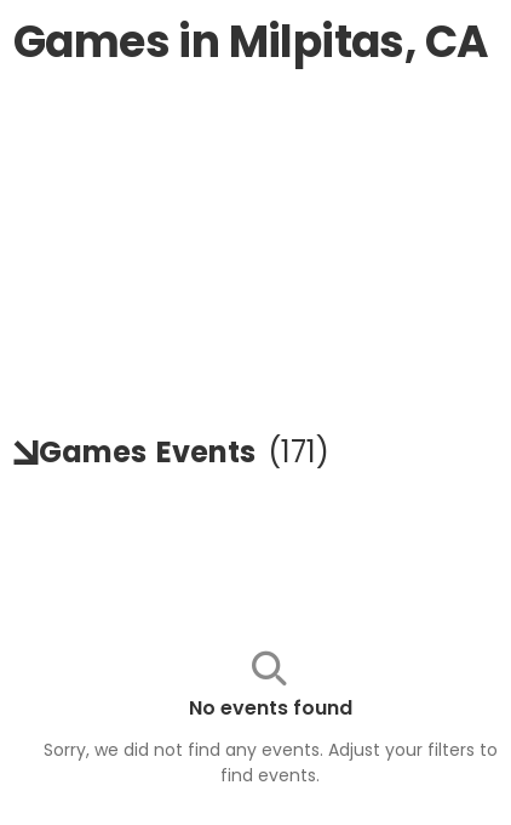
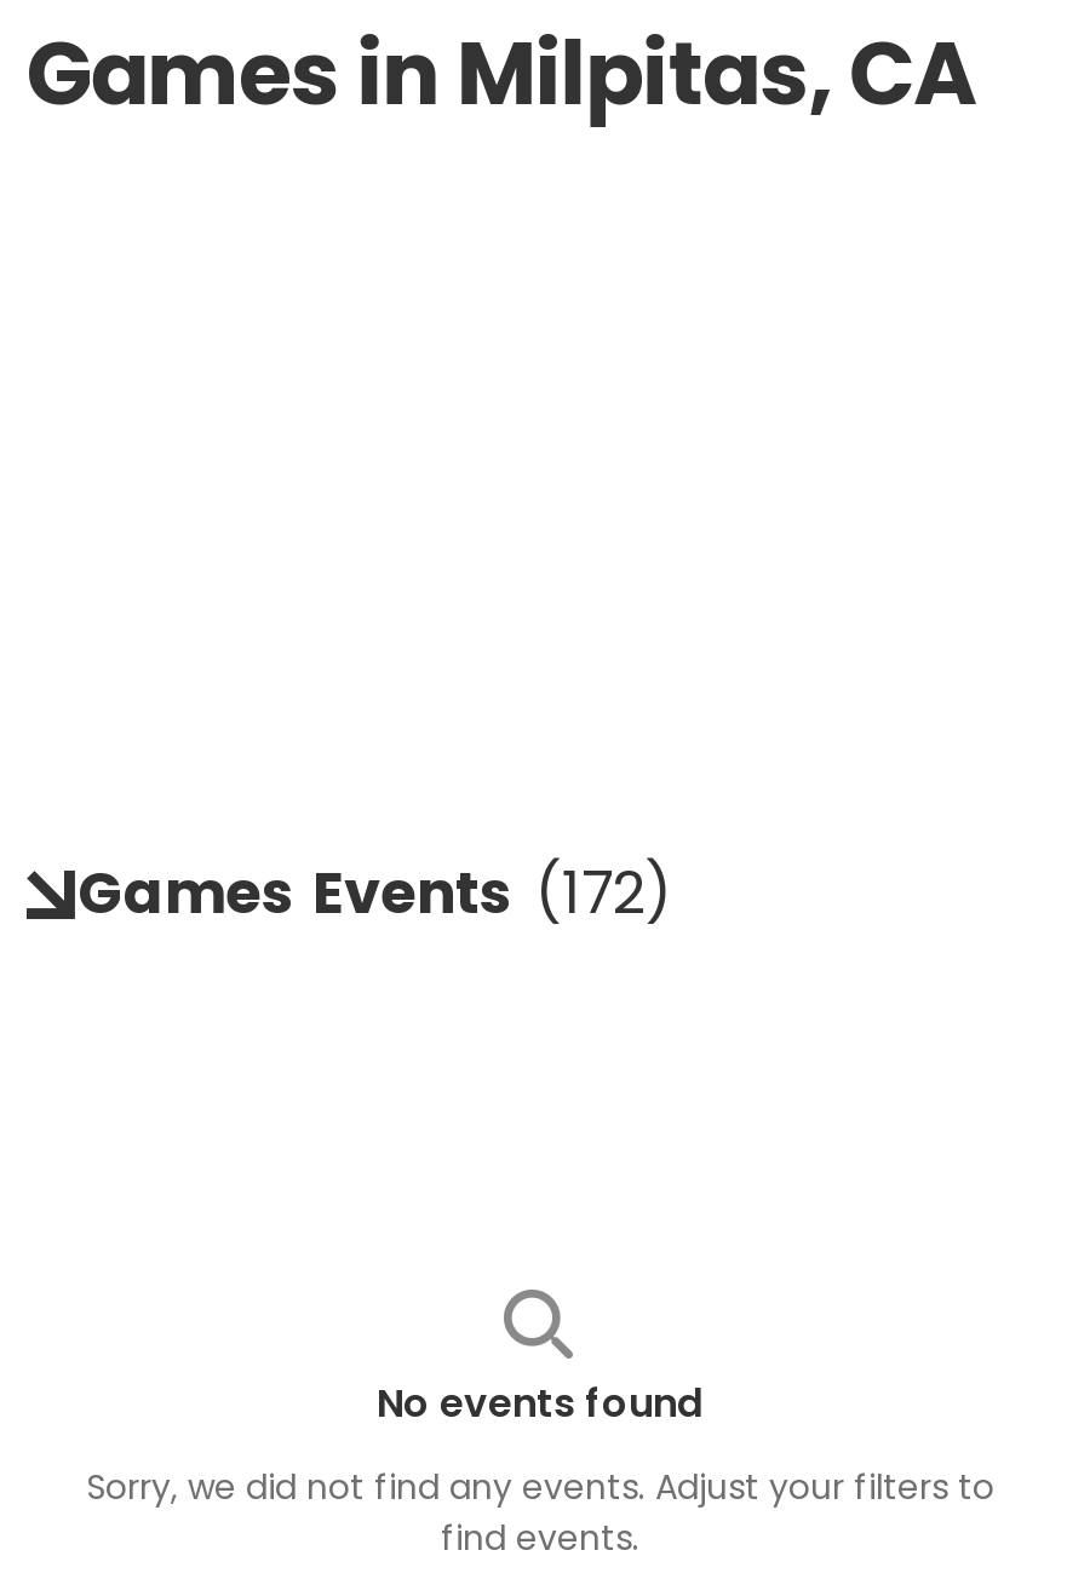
[39,432,329,472] Games Events (171) -> [78,852,671,932] Games Events (172)

